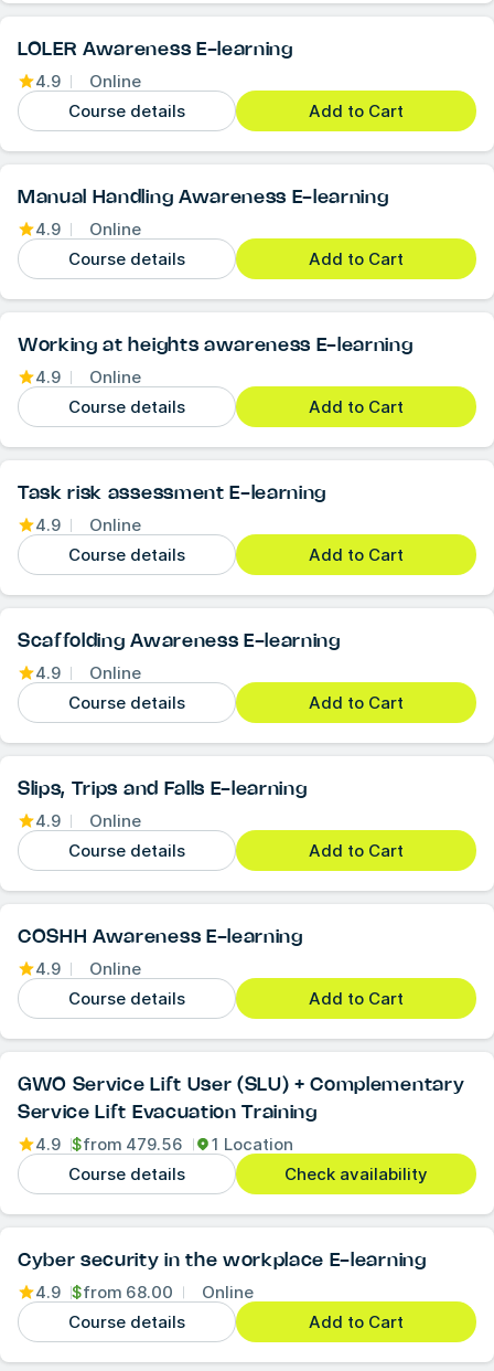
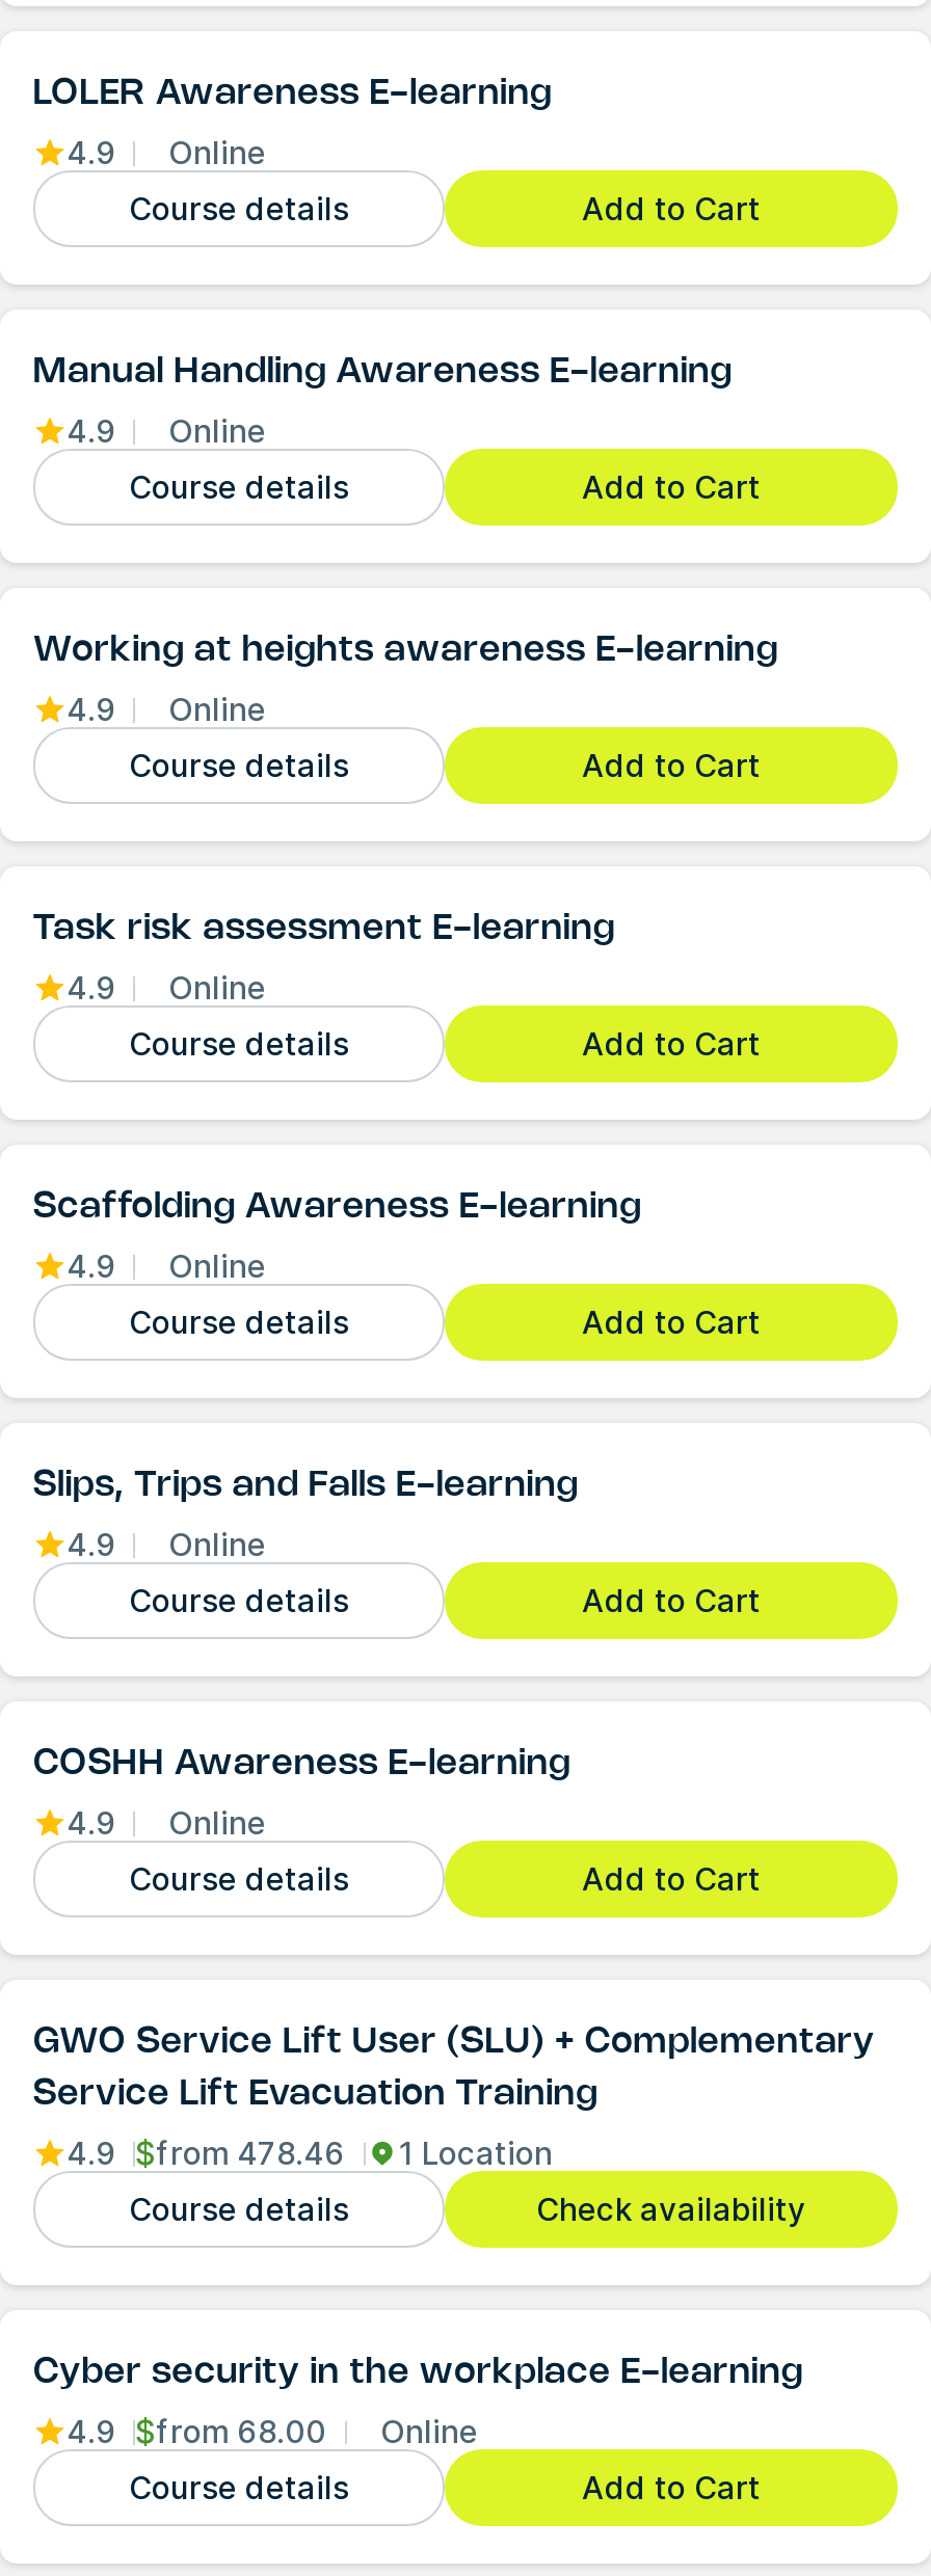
[35,1134,293,1155] 4.9 $from 479.56 1 Location -> [66,2135,553,2174] 4.9 $from 478.46 1 Location

